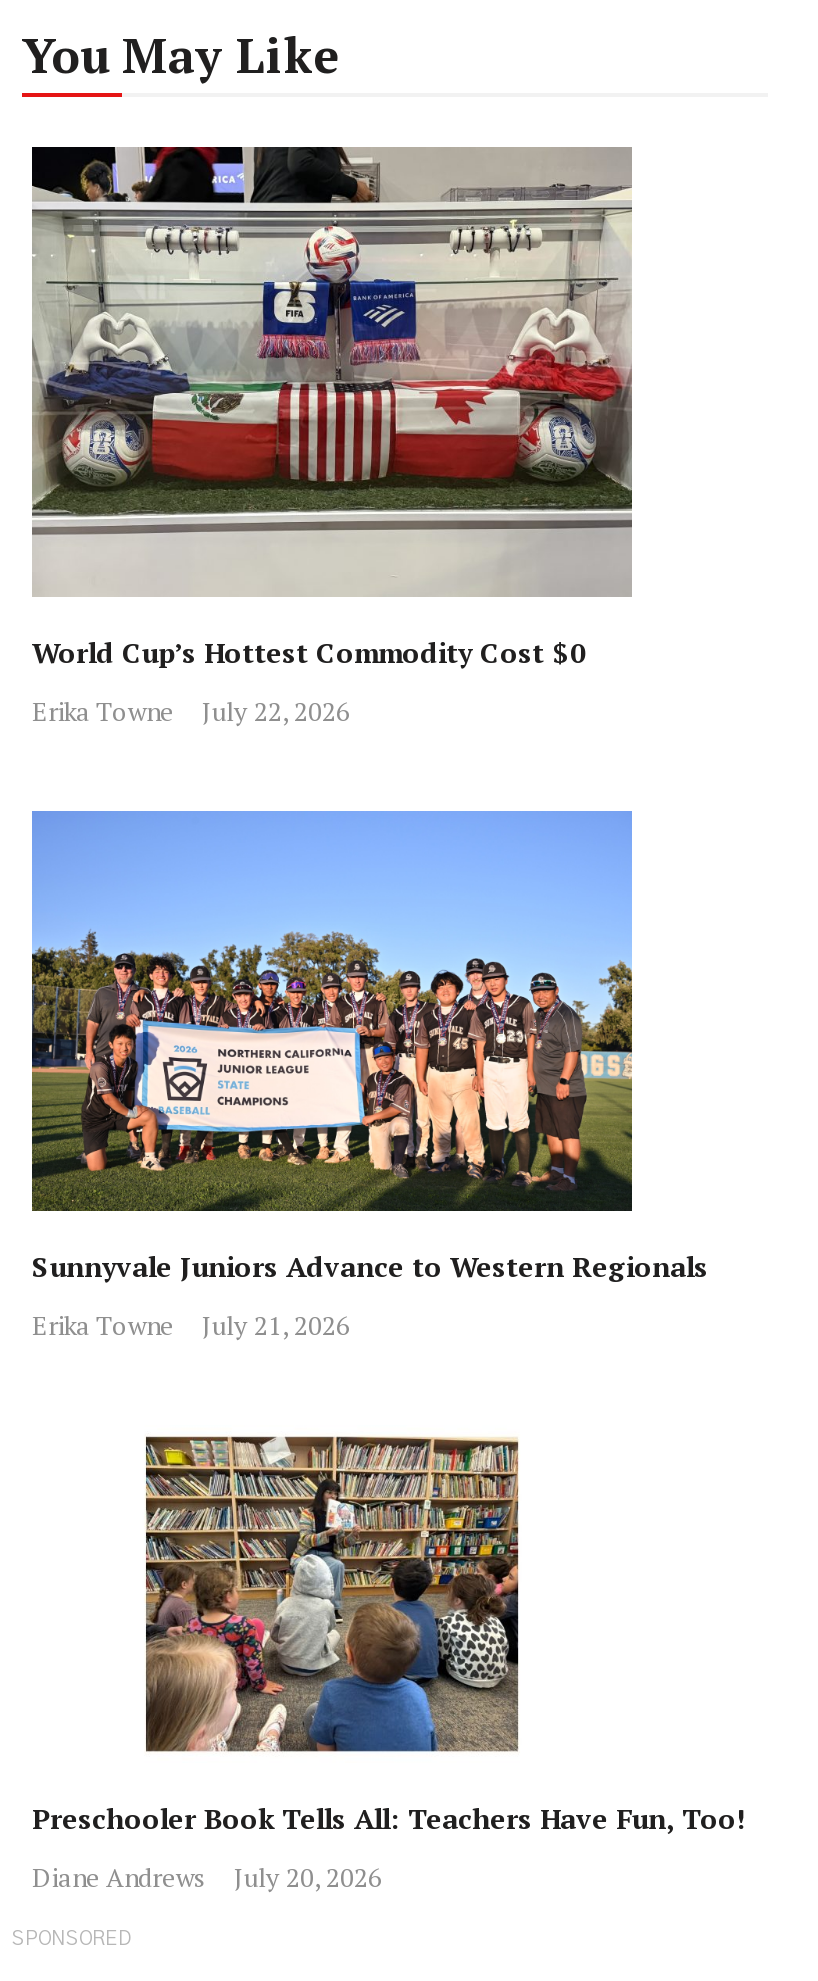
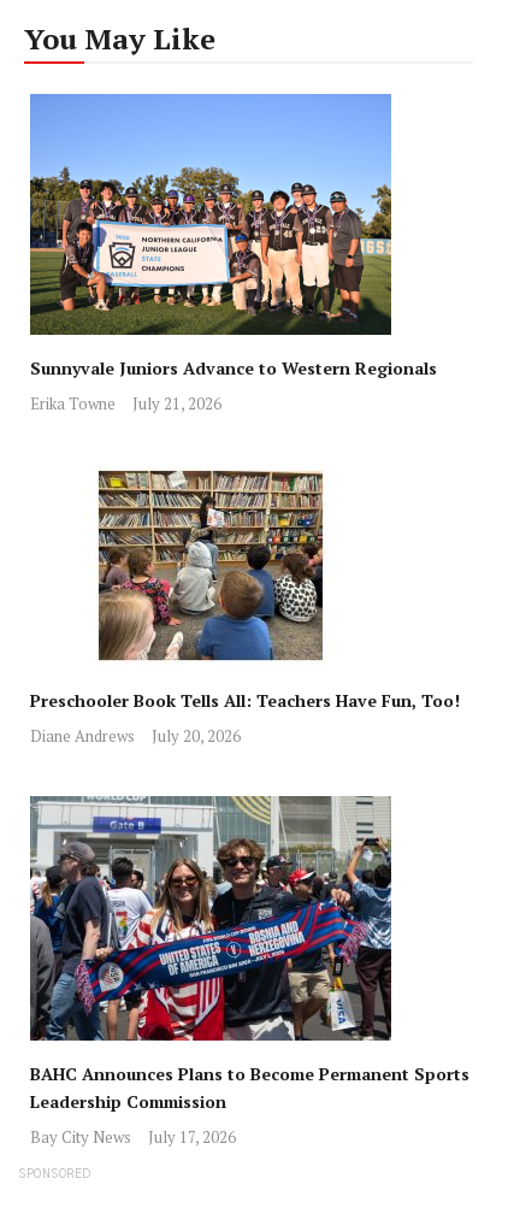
[30,145,634,729] [image] | World Cup’s Hottest Commodity Cost $0 | Erika Towne | July 22, 2026 -> none
moved [28,925,746,1895] -> [28,163,460,747]: [image] | Sunnyvale Juniors Advance to Western Regionals | Erika Towne | July 21, 2026 | Preschooler Book Tells All: Teachers Have Fun, Too! | Diane Andrews | July 20, 2026
none -> [29,795,469,1148] [image] | BAHC Announces Plans to Become Permanent Sports | Leadership Commission | Bay City News | July 17, 2026

